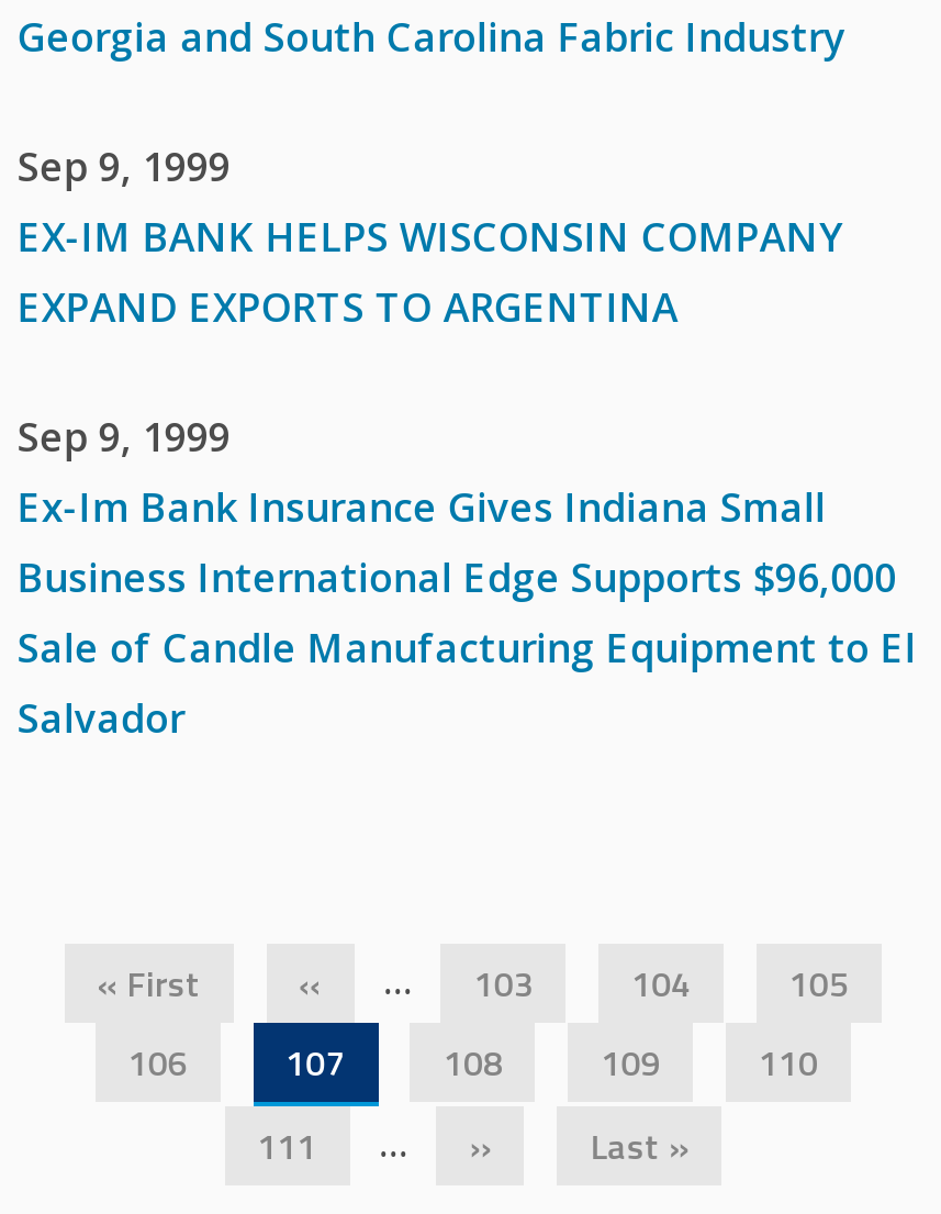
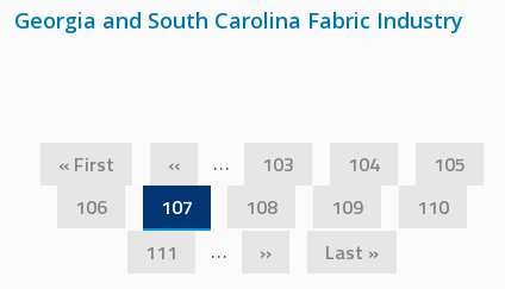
[17,140,915,744] Sep 9, 1999 | EX-IM BANK HELPS WISCONSIN COMPANY | EXPAND EXPORTS TO ARGENTINA | Sep 9, 1999 | Ex-Im Bank Insurance Gives Indiana Small | Business International Edge Supports $96,000 | Sale of Candle Manufacturing Equipment to El | Salvador -> none

